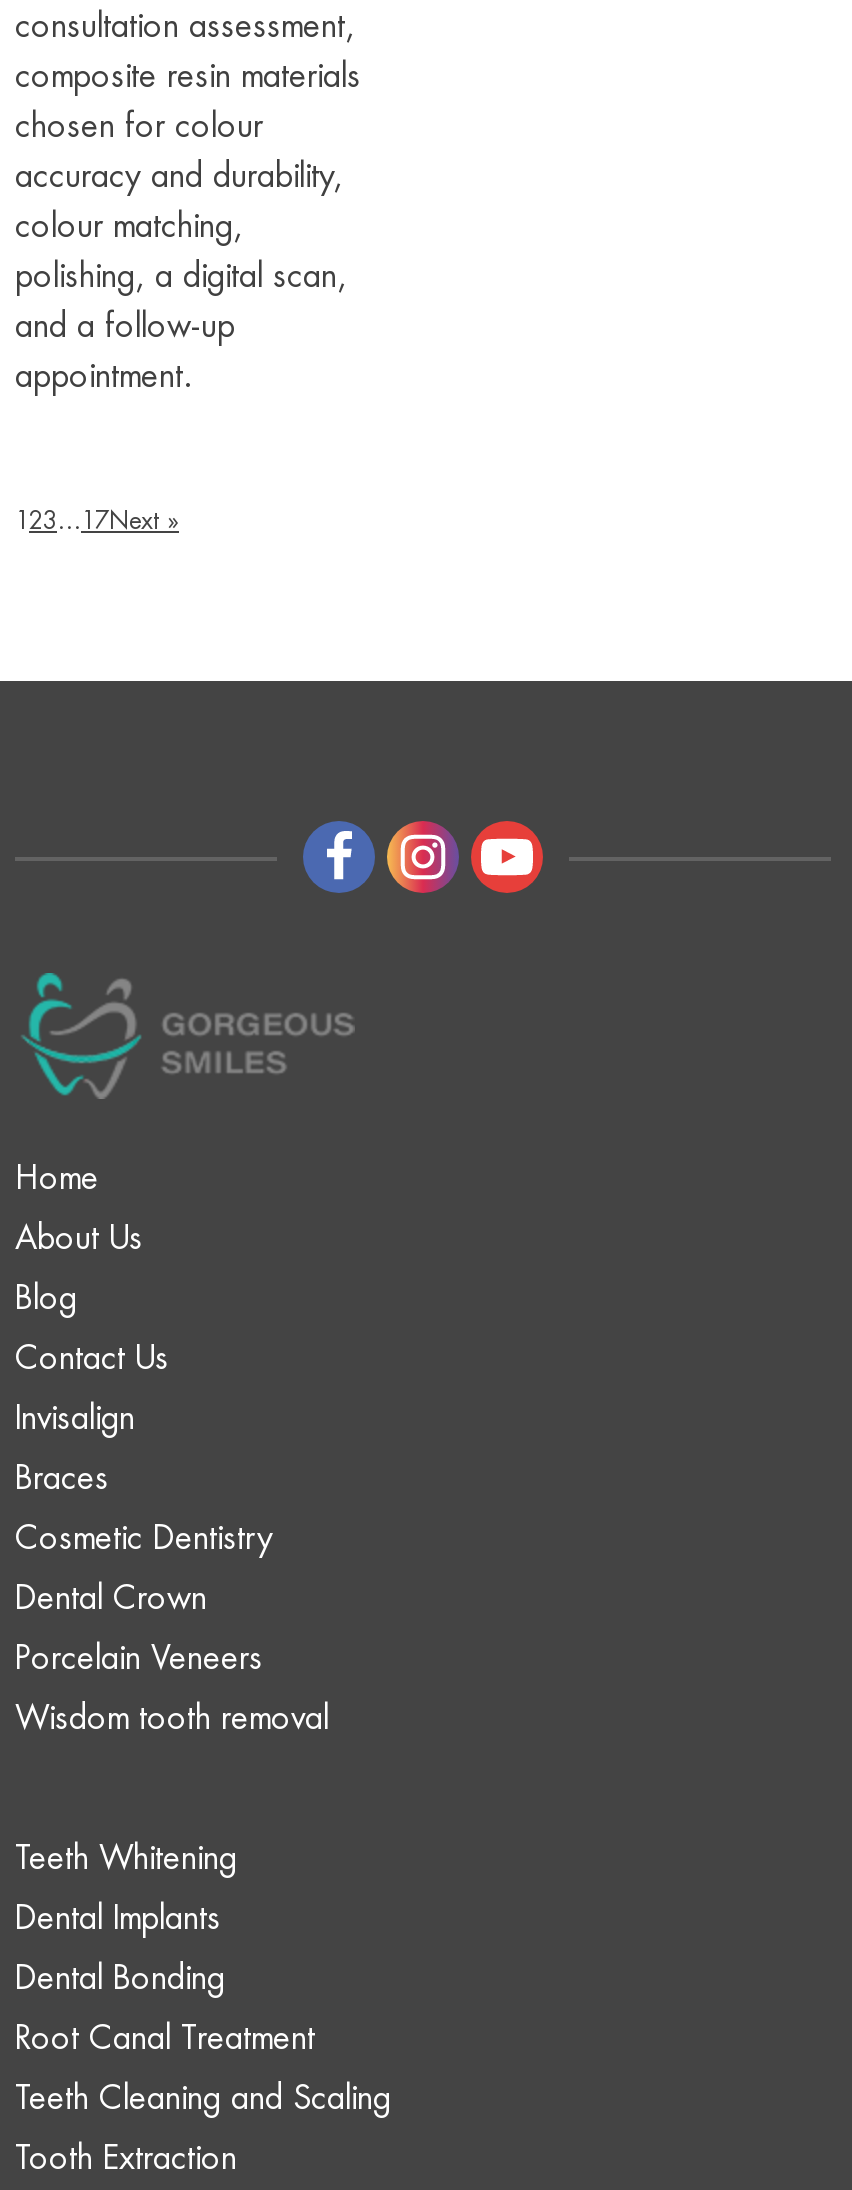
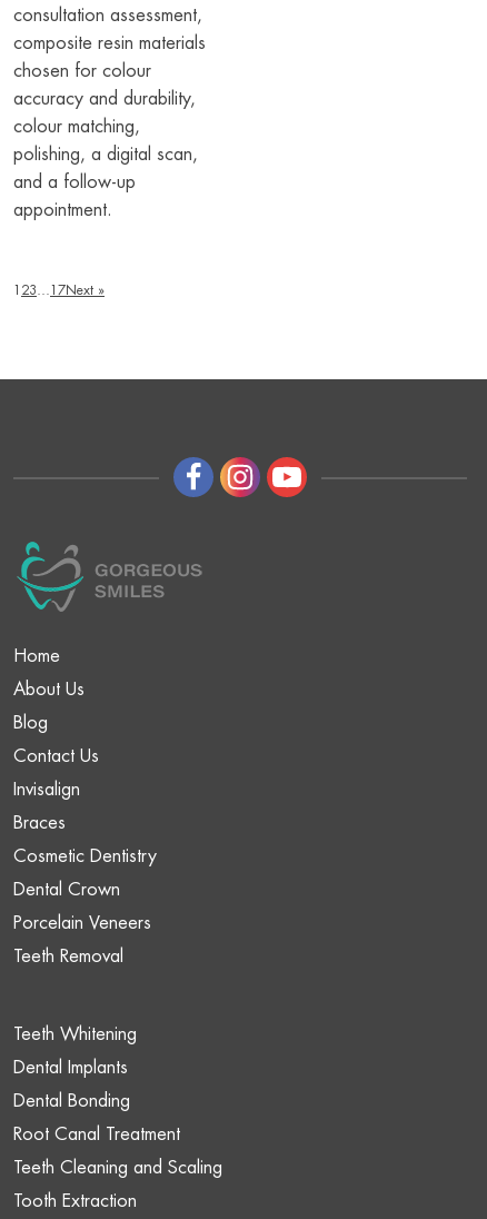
[15,1703,329,1735] Wisdom tooth removal -> [13,947,123,965] Teeth Removal

